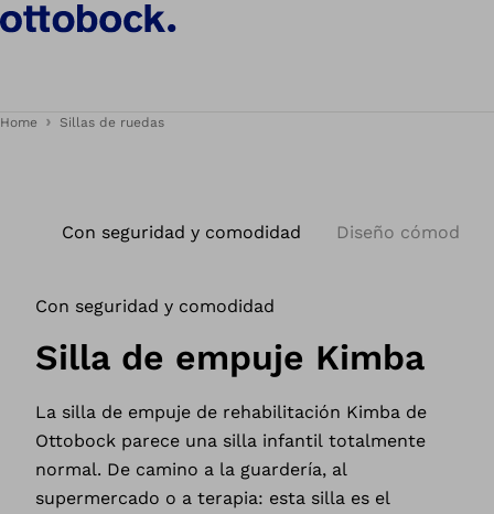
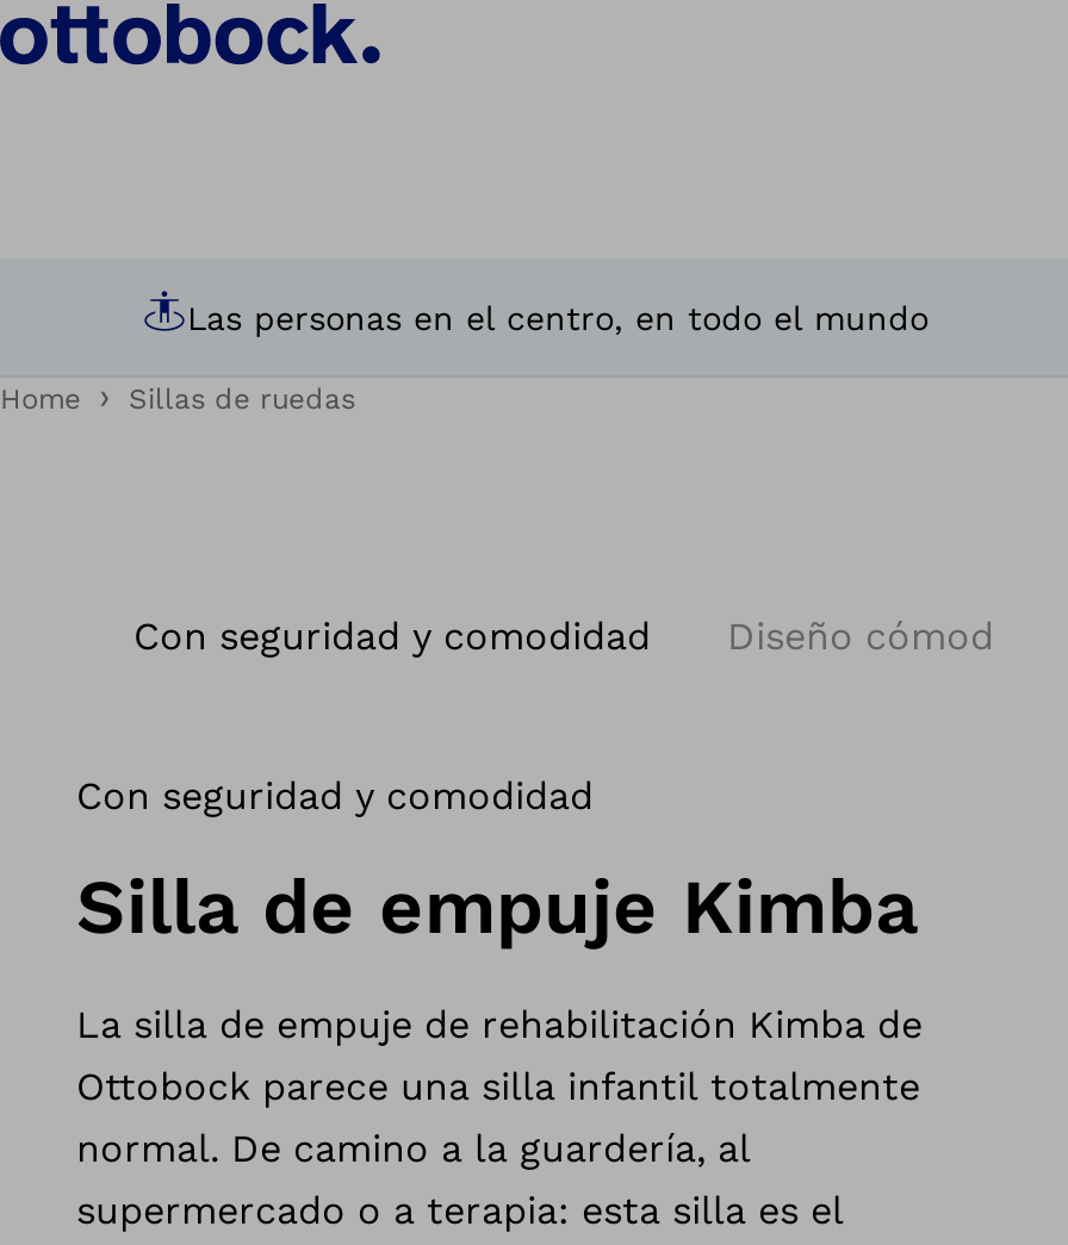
none -> [187,298,929,336] Las personas en el centro, en todo el mundo

